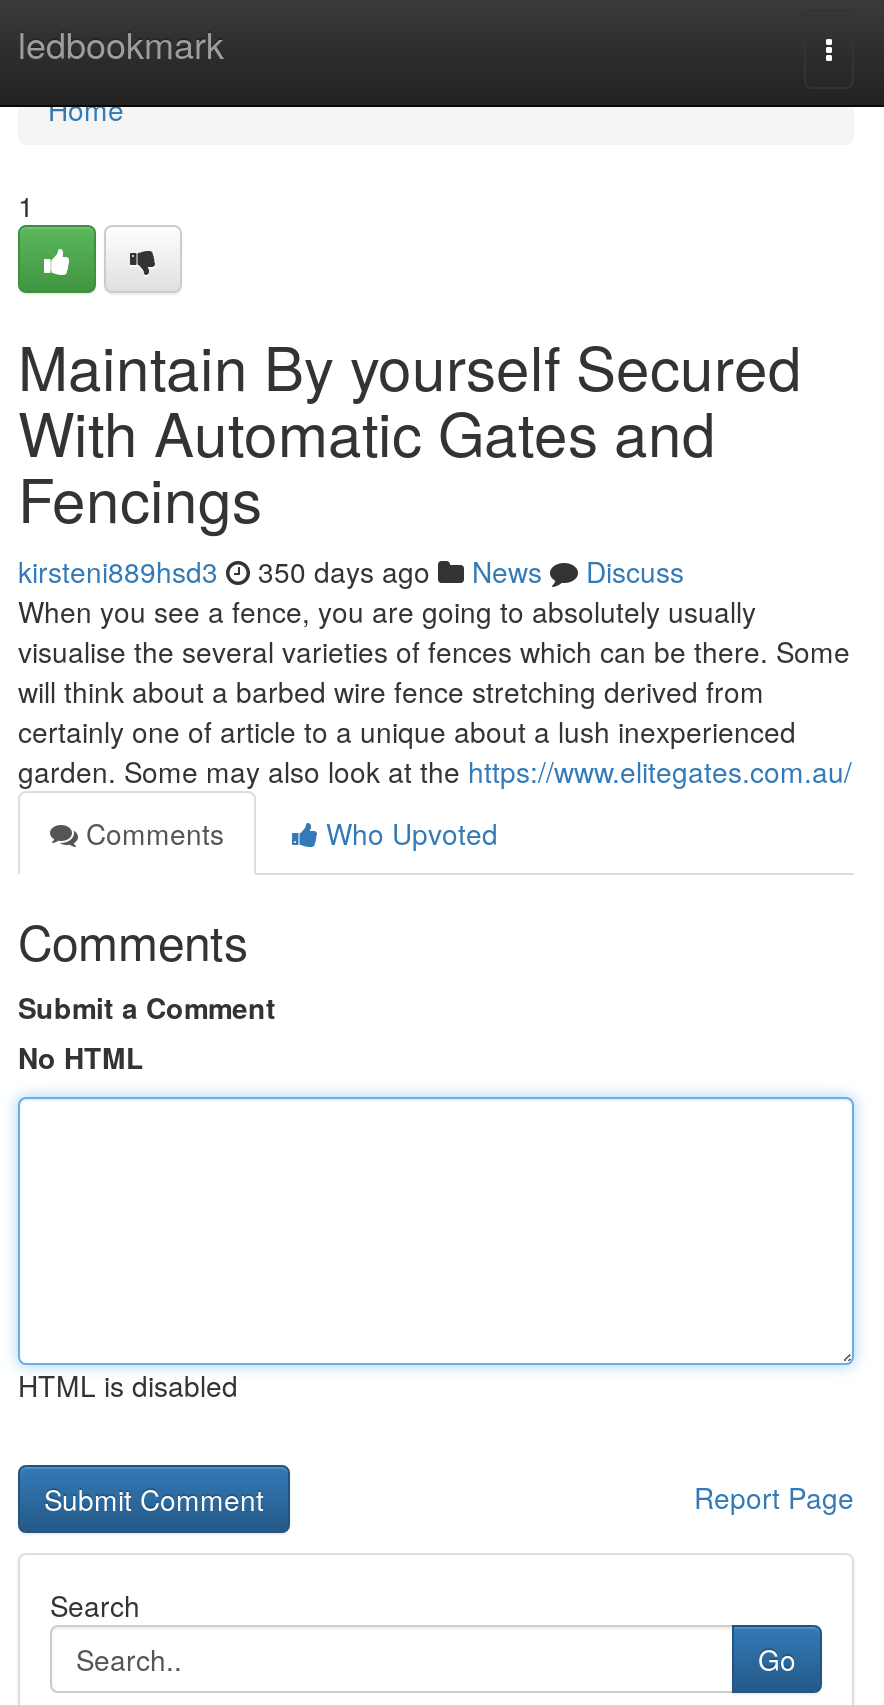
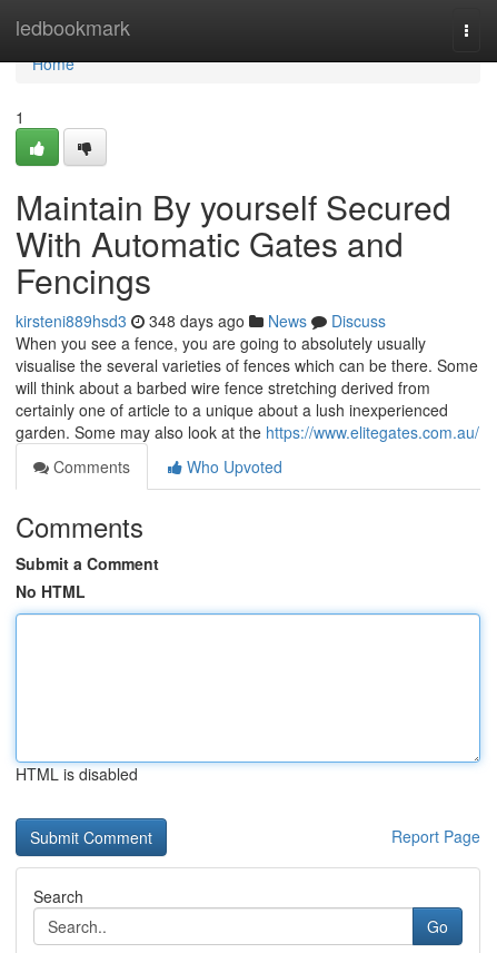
[18,551,684,591] kirsteni889hsd3 350 days ago News Discuss -> [16,310,386,332] kirsteni889hsd3 348 days ago News Discuss

